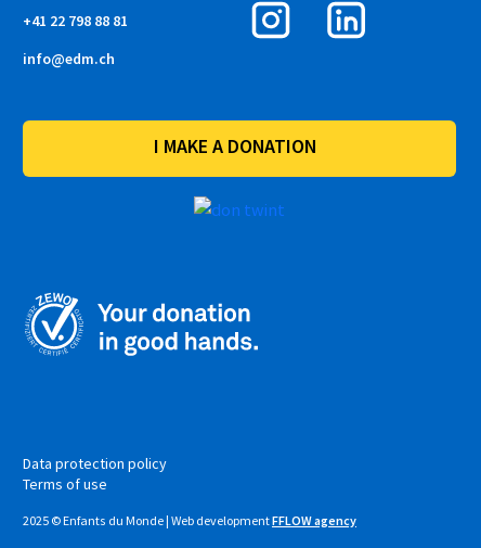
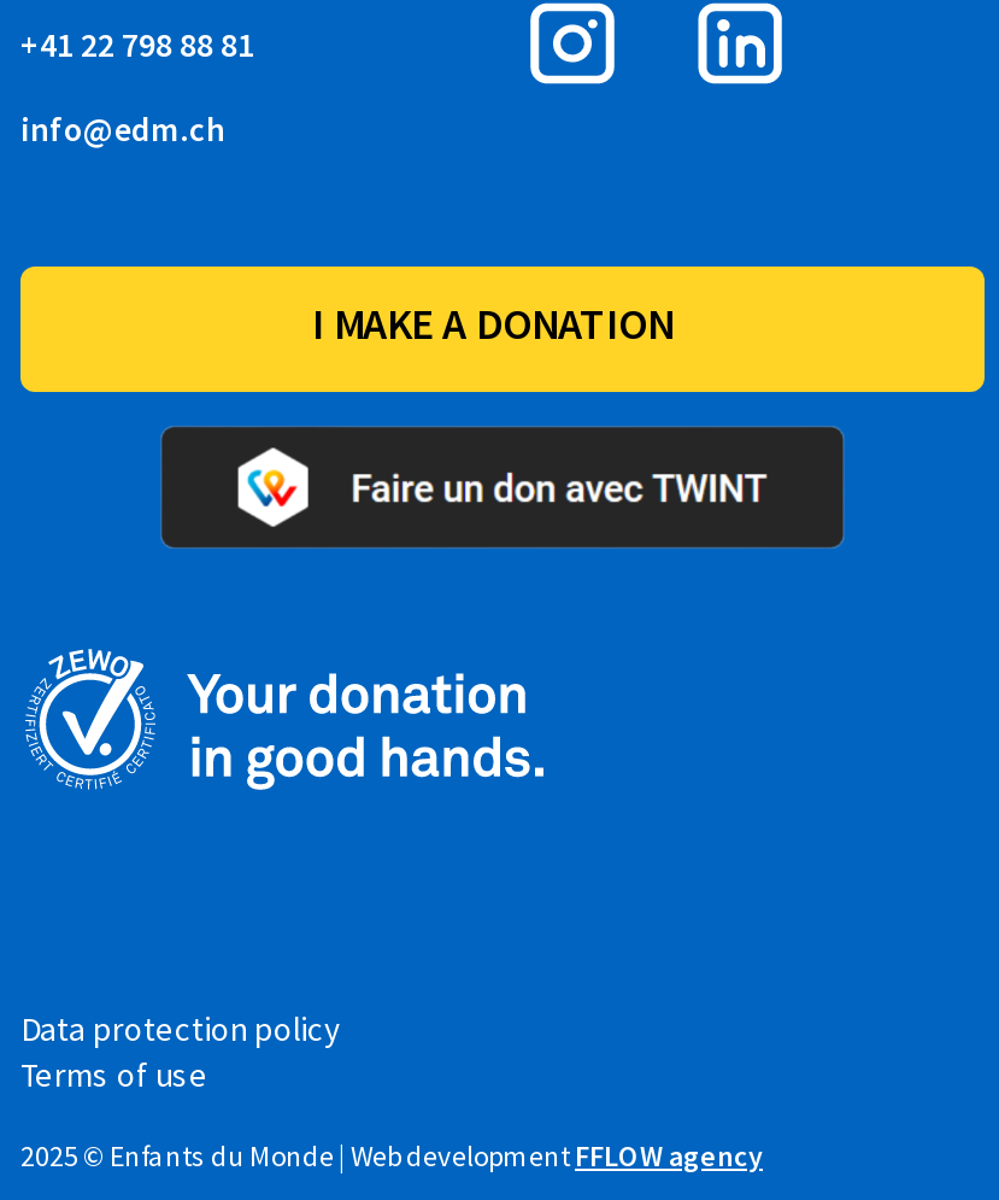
none -> [160,426,845,549] [image]

